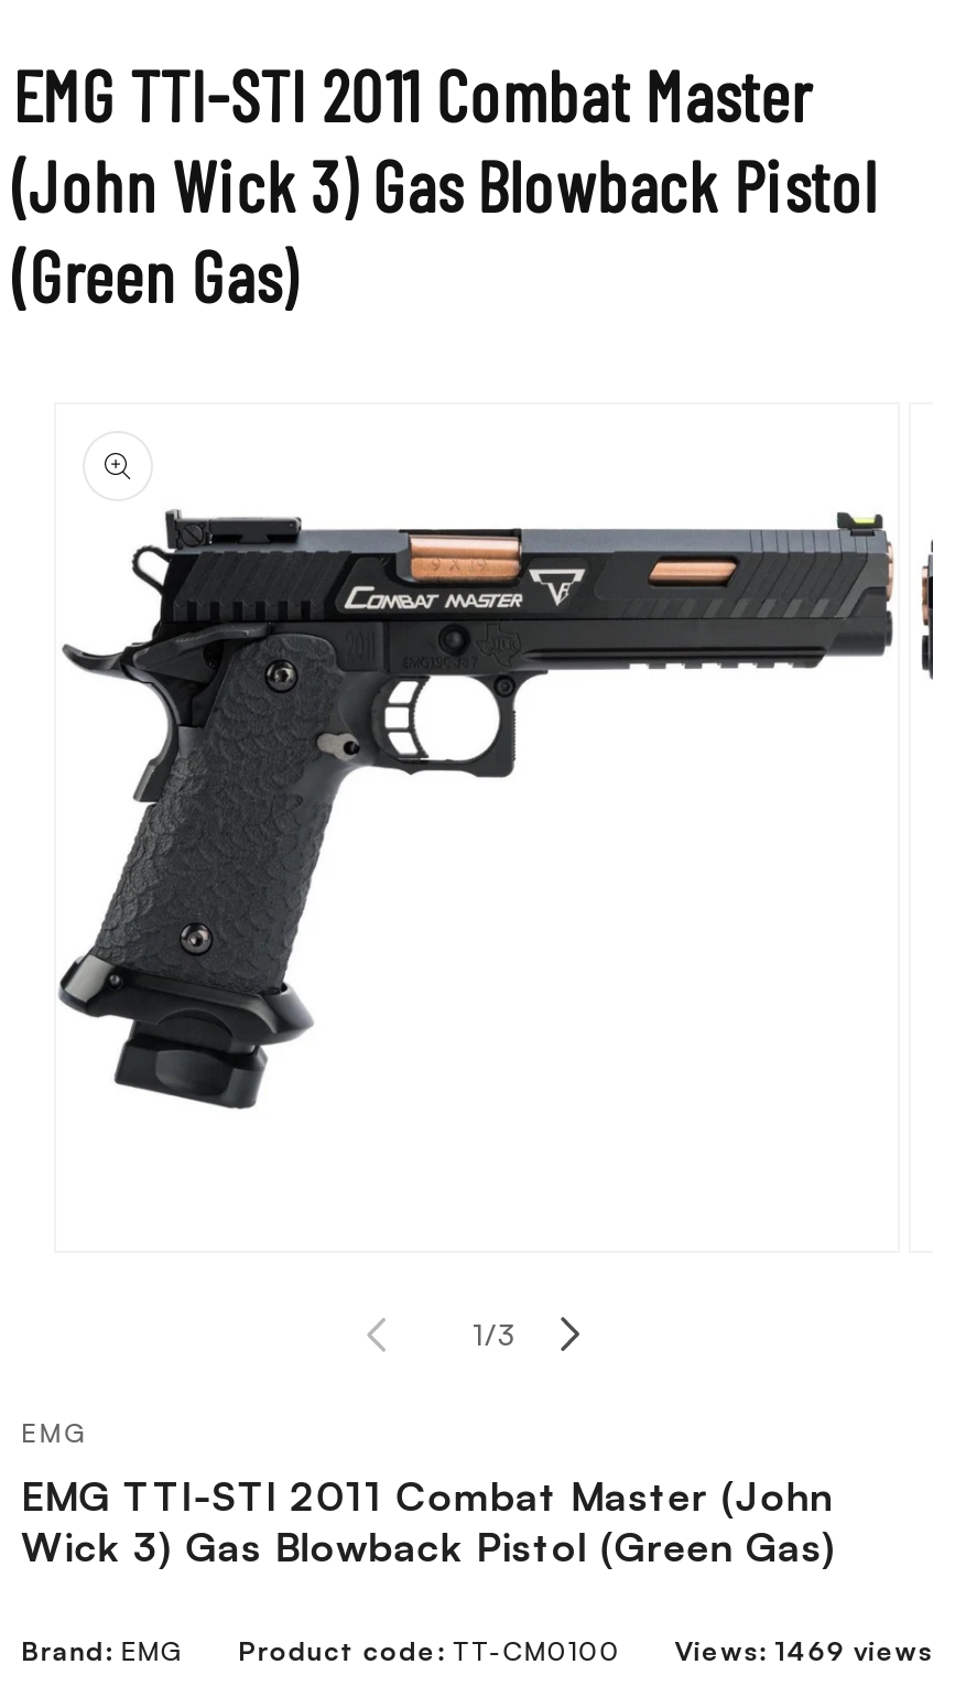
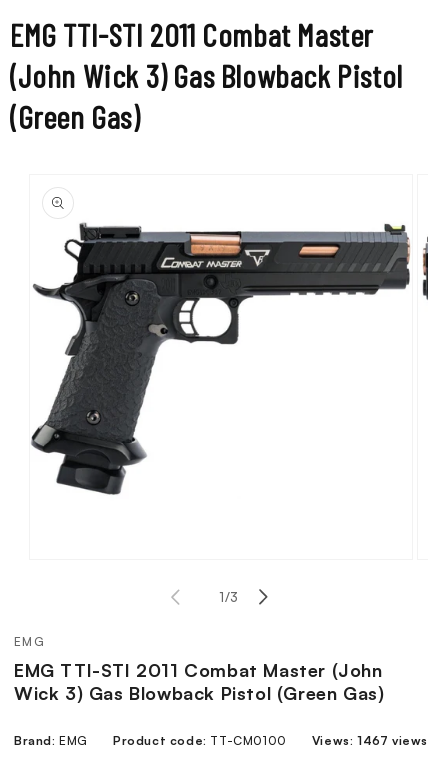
[21,1634,933,1667] Brand: EMG Product code: TT-CM0100 Views: 1469 views -> [14,733,428,748] Brand: EMG Product code: TT-CM0100 Views: 1467 views

